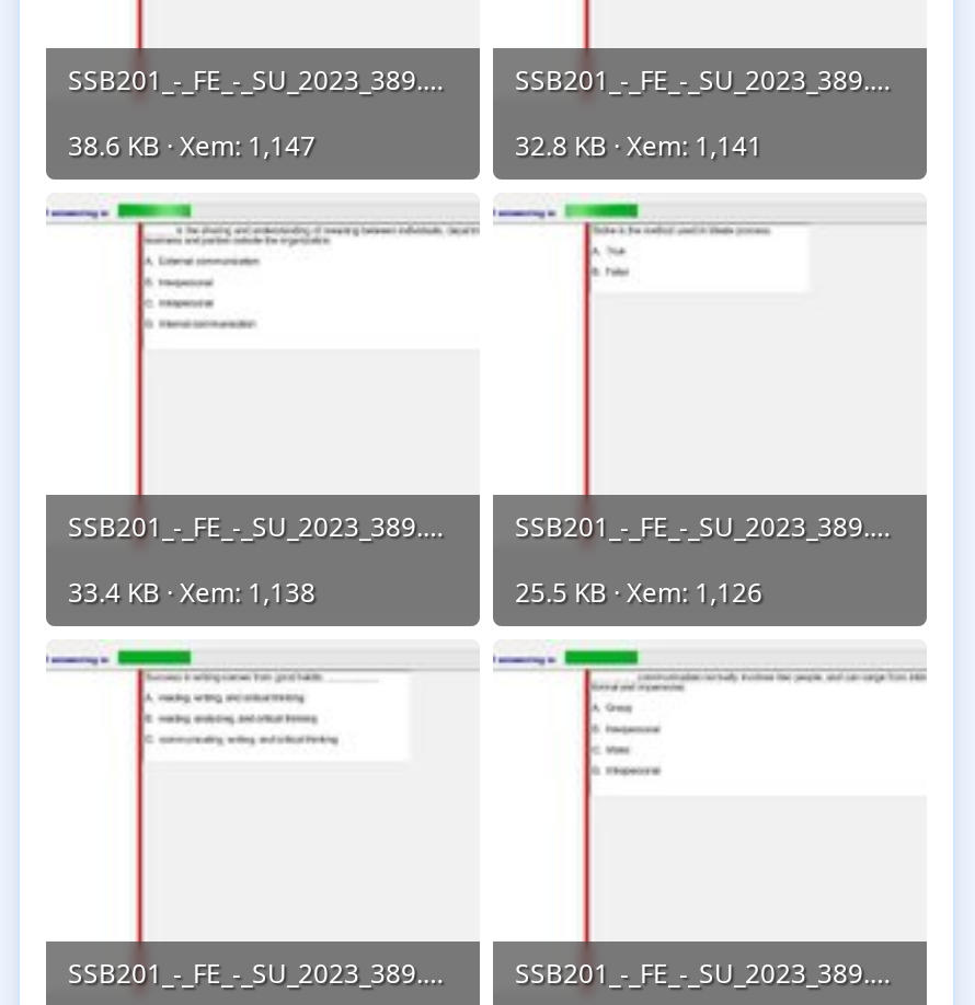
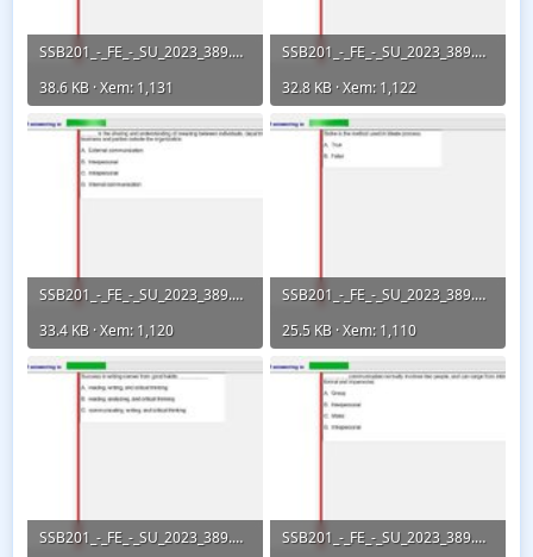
[68,127,316,164] 38.6 KB · Xem: 1,147 -> [39,77,174,98] 38.6 KB · Xem: 1,131
[515,127,762,164] 32.8 KB · Xem: 1,141 -> [282,77,416,98] 32.8 KB · Xem: 1,122
[68,574,316,611] 33.4 KB · Xem: 1,138 -> [39,320,174,340] 33.4 KB · Xem: 1,120
[515,574,762,611] 25.5 KB · Xem: 1,126 -> [282,320,416,340] 25.5 KB · Xem: 1,110

